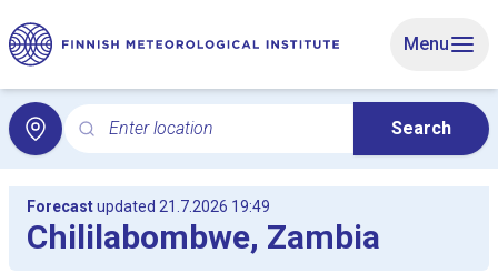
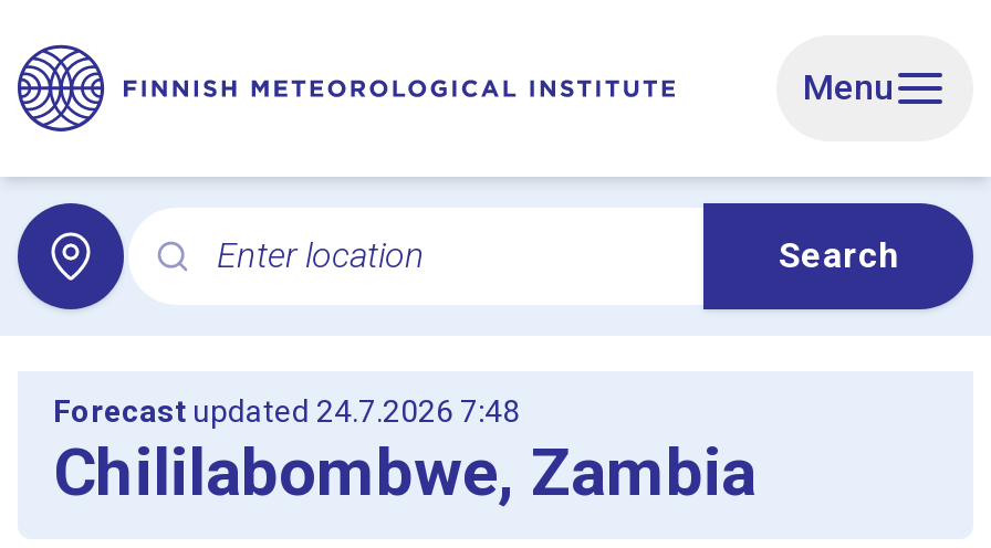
[27,198,270,215] Forecast updated 21.7.2026 19:49 -> [53,393,520,429] Forecast updated 24.7.2026 7:48

